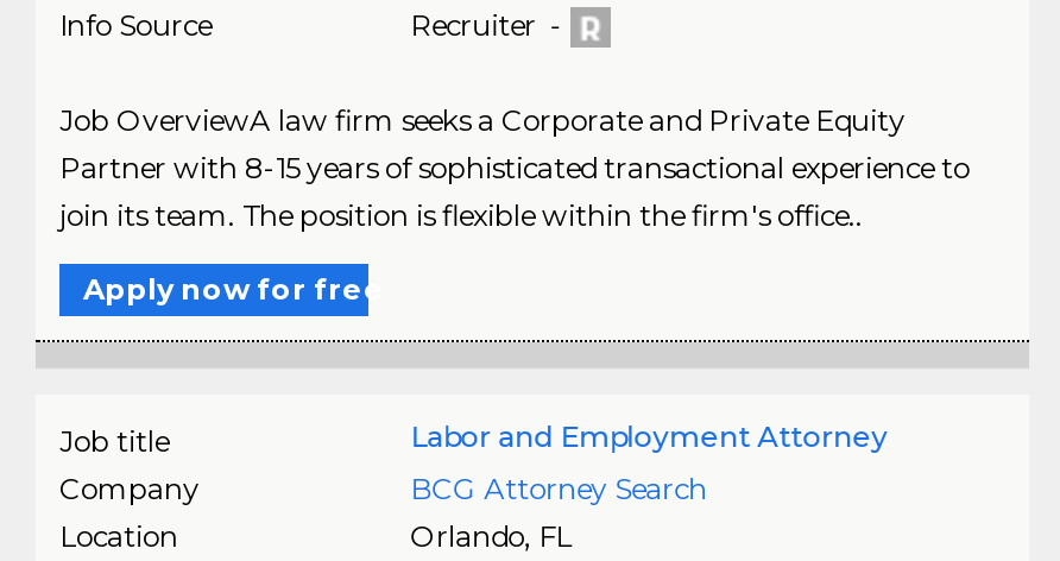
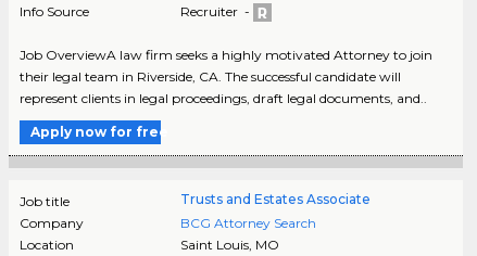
[59,102,970,233] Job OverviewA law firm seeks a Corporate and Private Equity | Partner with 8-15 years of sophisticated transactional experience to | join its team. The position is flexible within the firm's office.. -> [20,47,432,106] Job OverviewA law firm seeks a highly motivated Attorney to join | their legal team in Riverside, CA. The successful candidate will | represent clients in legal proceedings, draft legal documents, and..
[410,418,888,454] Labor and Employment Attorney -> [180,191,370,207] Trusts and Estates Associate
[410,518,572,554] Orlando, FL -> [180,236,279,253] Saint Louis, MO

